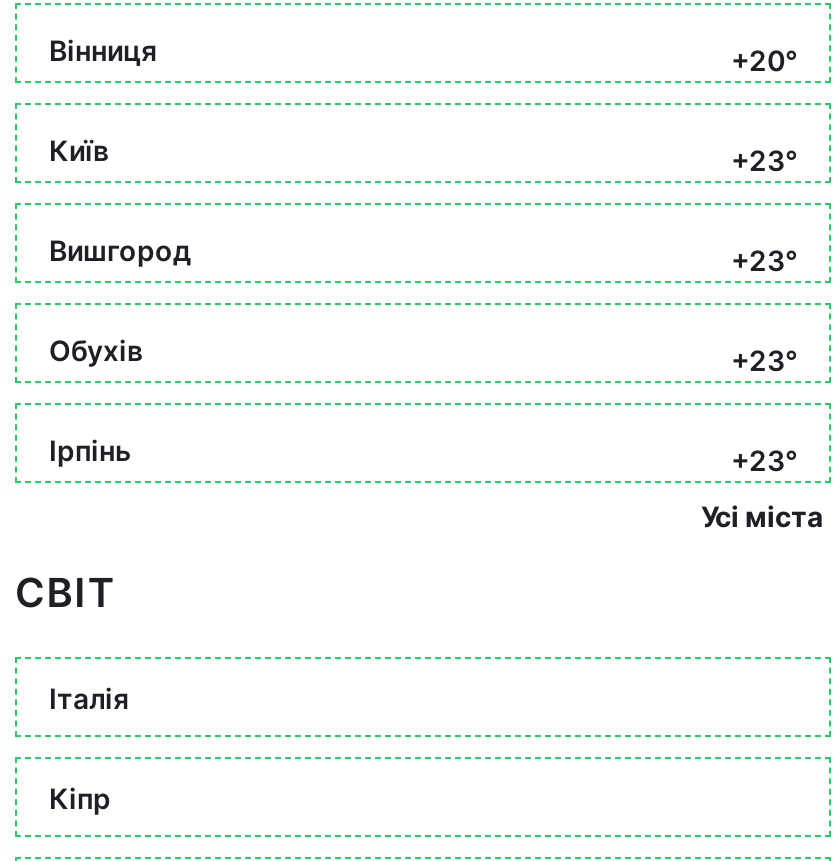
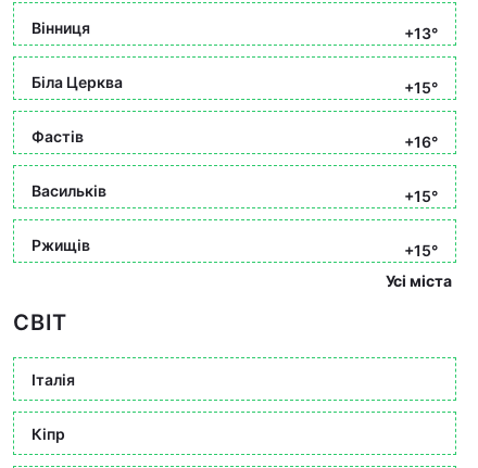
[731,43,797,77] +20° -> [404,24,438,42] +13°
[49,132,797,177] Київ | +23° -> [32,72,438,97] Біла Церква | +15°
[49,232,797,277] Вишгород | +23° -> [32,127,438,151] Фастів | +16°
[49,332,797,377] Обухів | +23° -> [32,181,438,205] Васильків | +15°
[49,432,797,477] Ірпінь | +23° -> [32,235,438,260] Ржищів | +15°

